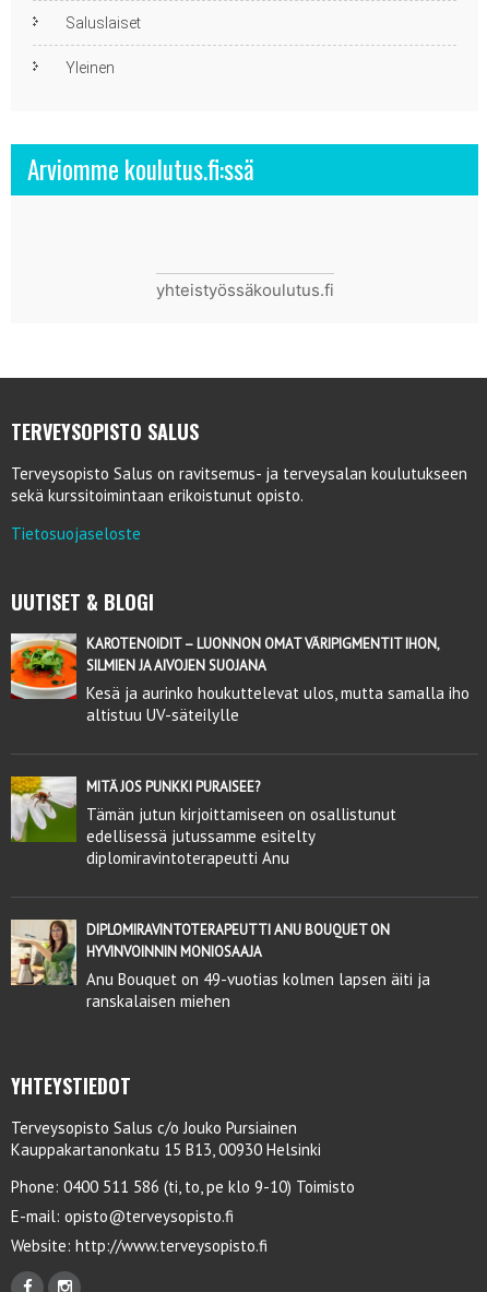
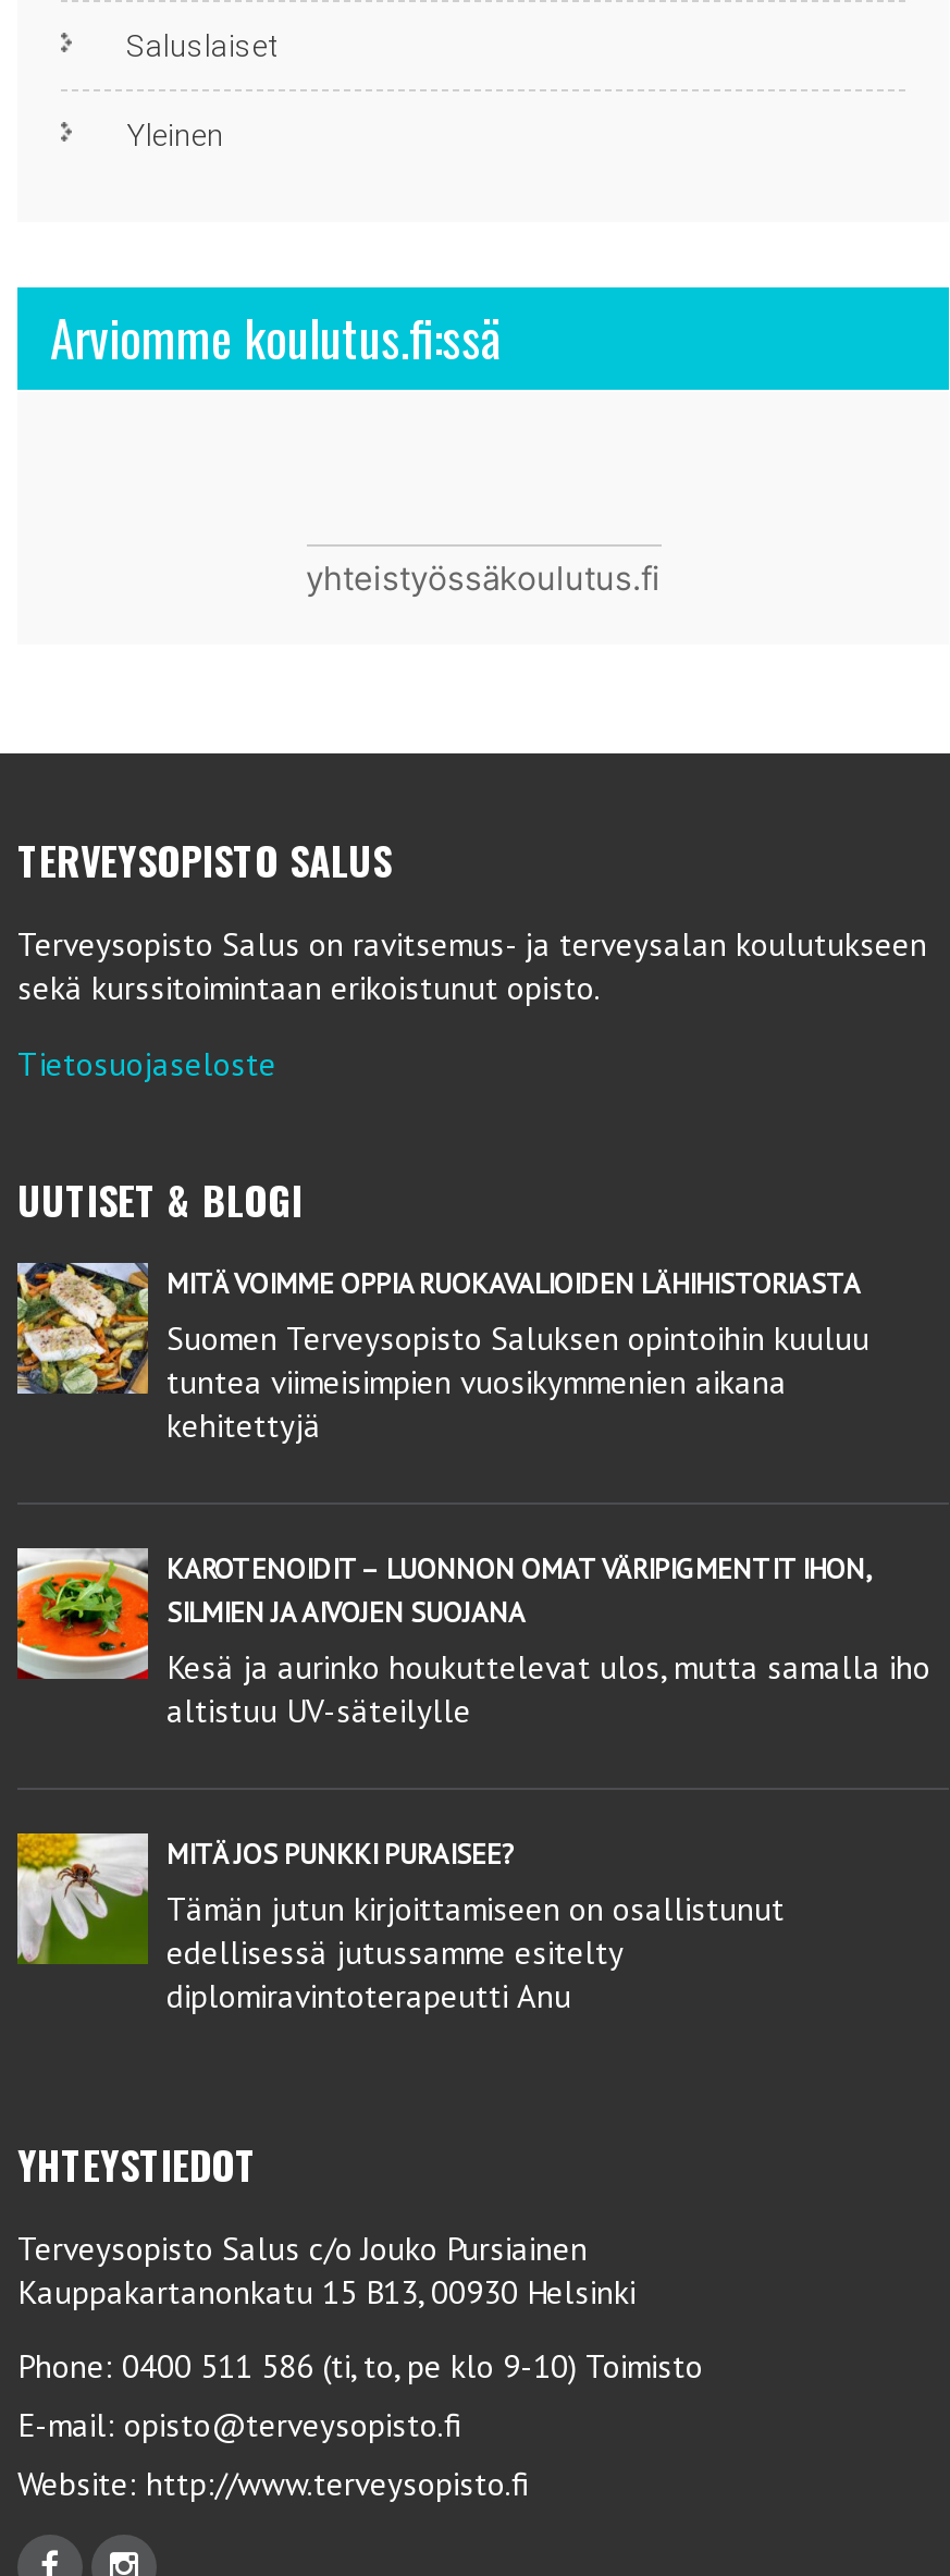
none -> [15,1263,869,1446] [image] | MITÄ VOIMME OPPIA RUOKAVALIOIDEN LÄHIHISTORIASTA | Suomen Terveysopisto Saluksen opintoihin kuuluu | tuntea viimeisimpien vuosikymmenien aikana | kehitettyjä
moved [9,632,469,868] -> [13,1546,930,2017]: [image] | KAROTENOIDIT – LUONNON OMAT VÄRIPIGMENTIT IHON, | SILMIEN JA AIVOJEN SUOJANA | ... | edellisessä jutussamme esitelty | diplomiravintoterapeutti Anu
[10,918,430,1011] [image] | DIPLOMIRAVINTOTERAPEUTTI ANU BOUQUET ON | HYVINVOINNIN MONIOSAAJA | Anu Bouquet on 49-vuotias kolmen lapsen äiti ja | ranskalaisen miehen -> none

